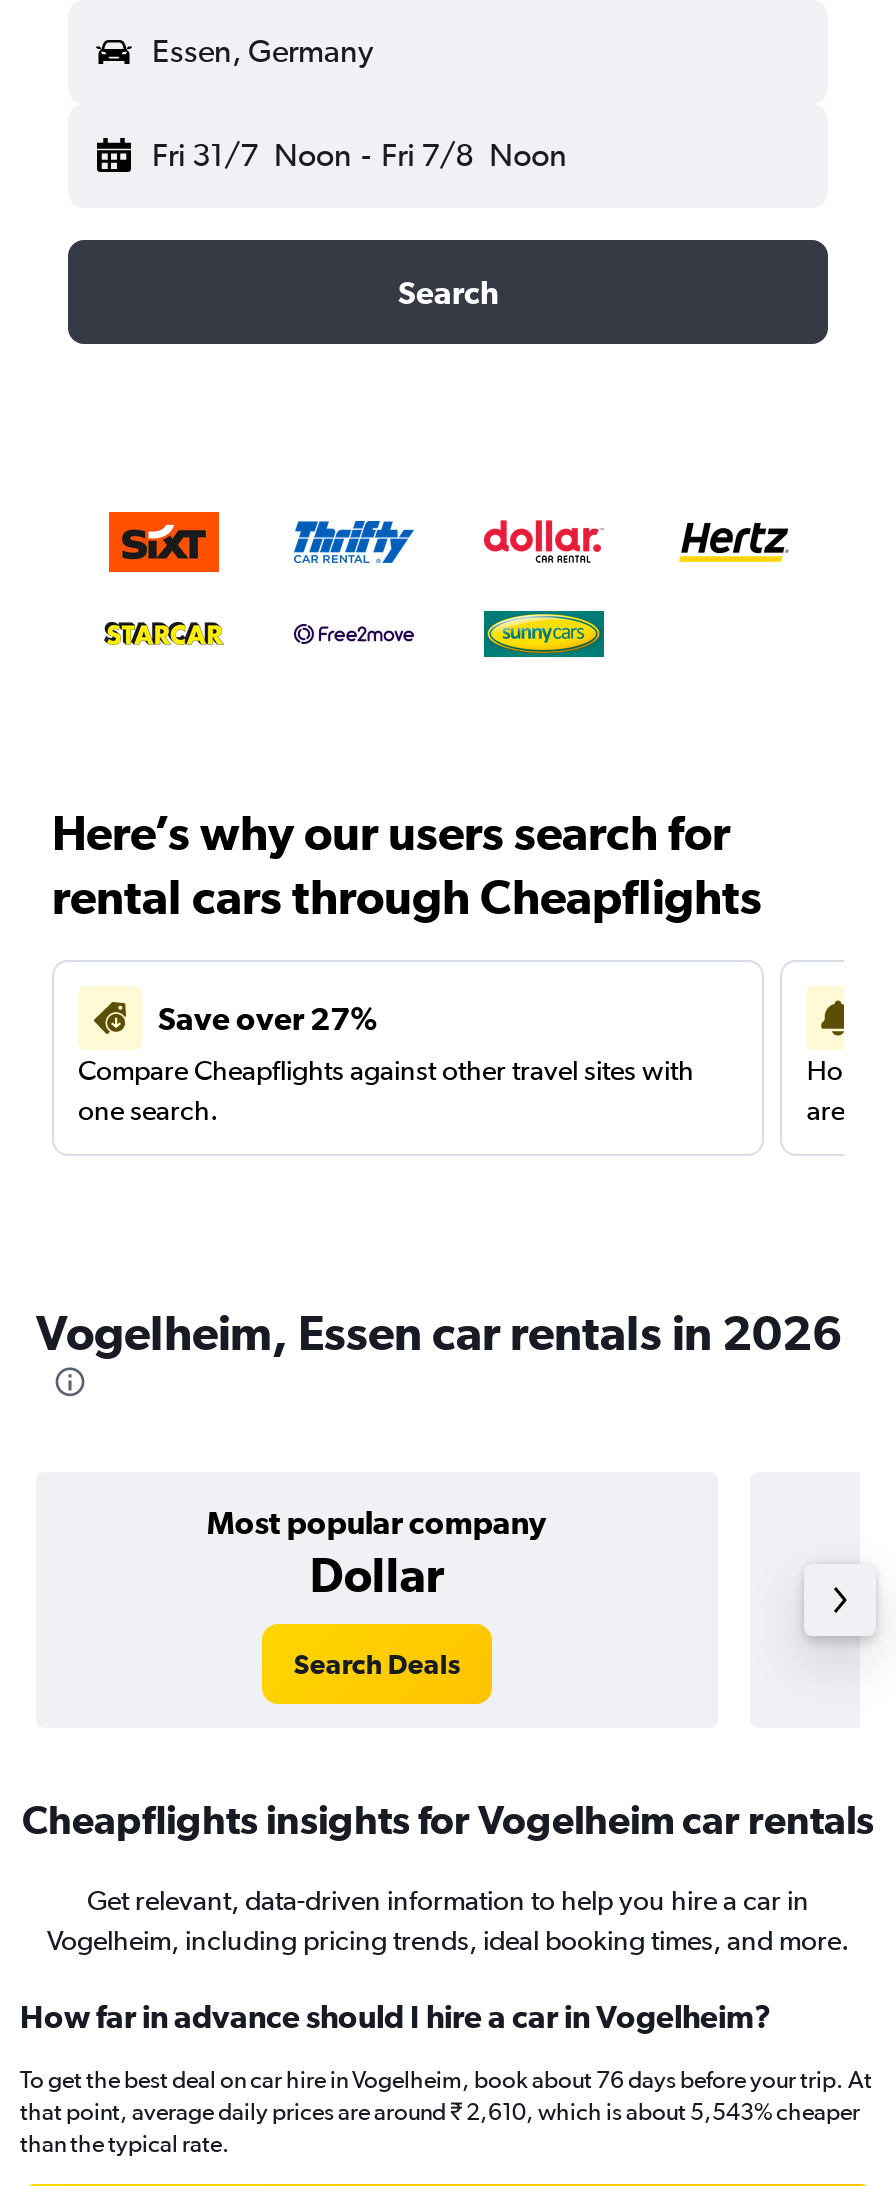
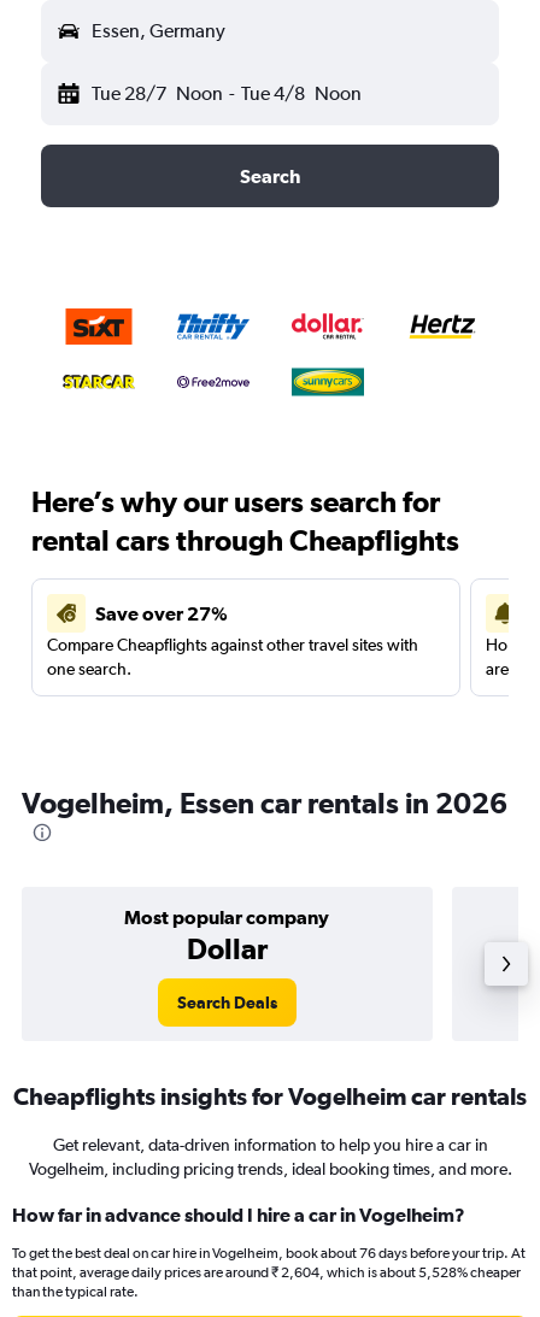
[152,136,567,174] Fri 31/7 Noon - Fri 7/8 Noon -> [92,82,361,105] Tue 28/7 Noon - Tue 4/8 Noon
[20,2098,860,2126] that point, average daily prices are around ₹ 2,610, which is about 5,543% cheaper -> [12,1264,521,1281] that point, average daily prices are around ₹ 2,604, which is about 5,528% cheaper

